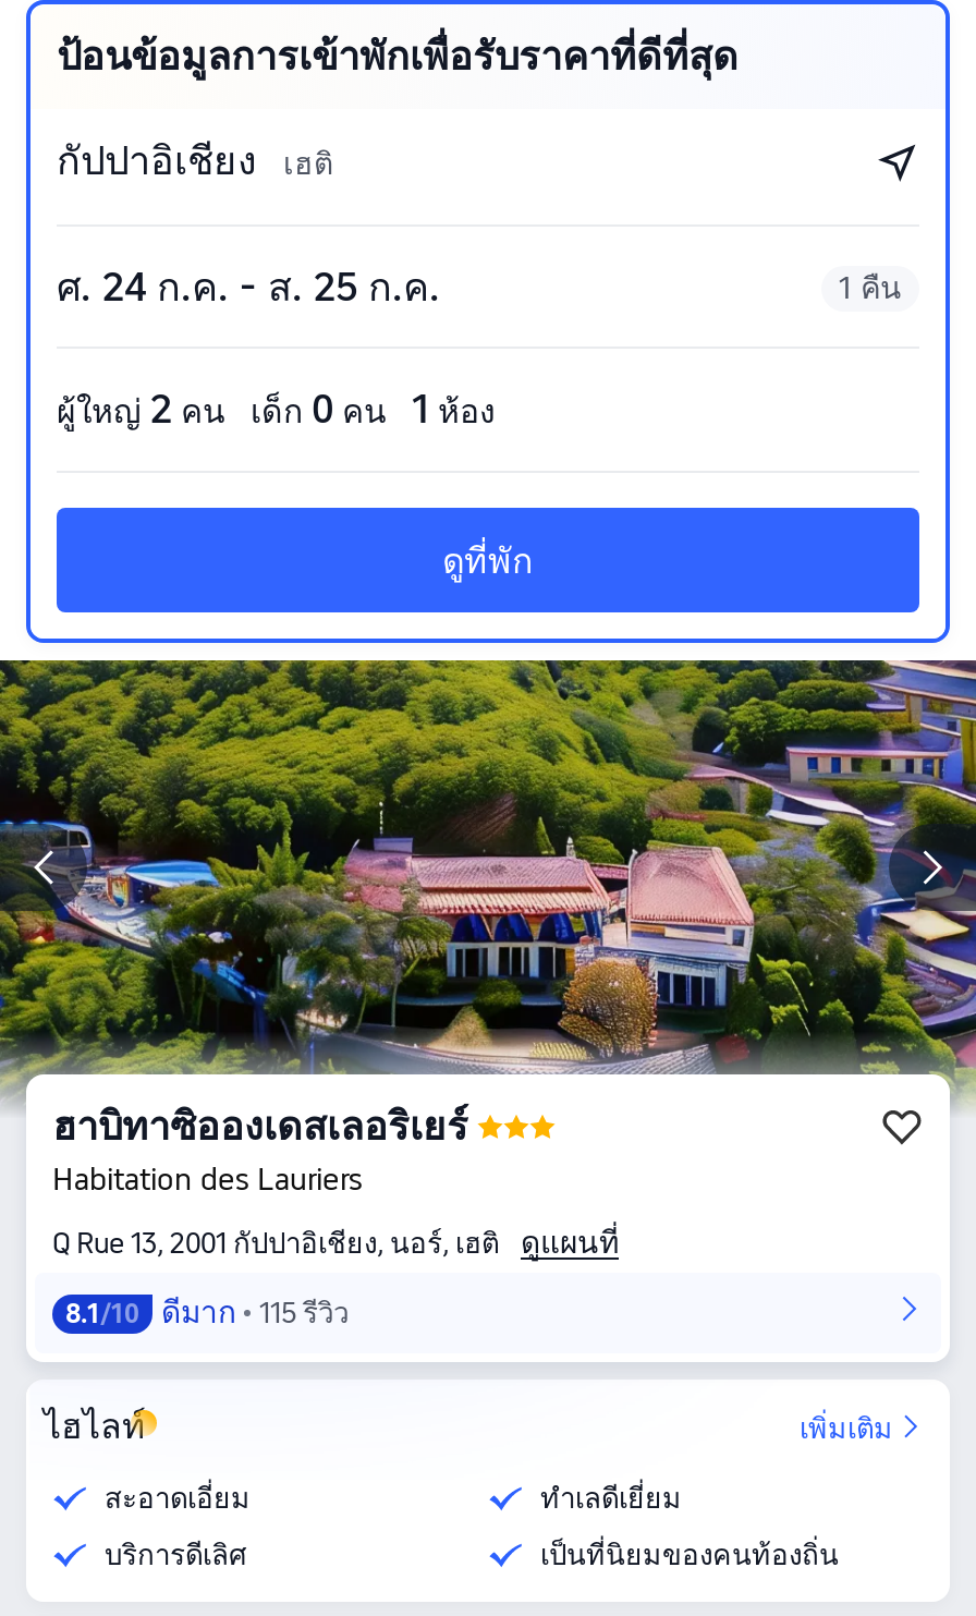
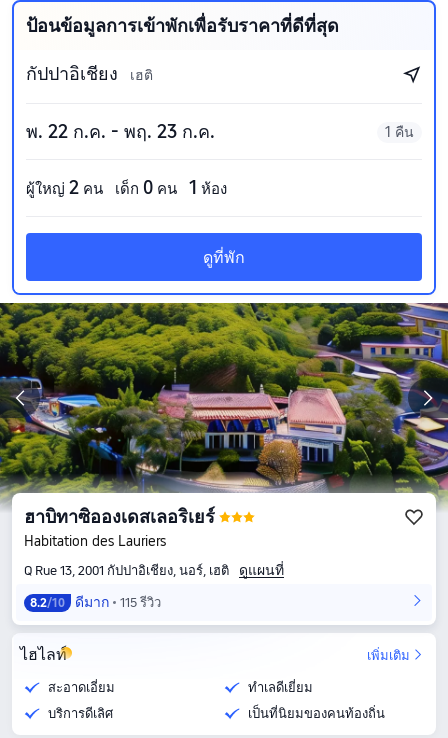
[57,264,440,309] ศ. 24 ก.ค. - ส. 25 ก.ค. -> [26,121,215,142] พ. 22 ก.ค. - พฤ. 23 ก.ค.
[65,1298,139,1328] 8.1 /10 -> [30,595,65,609] 8.2 /10

